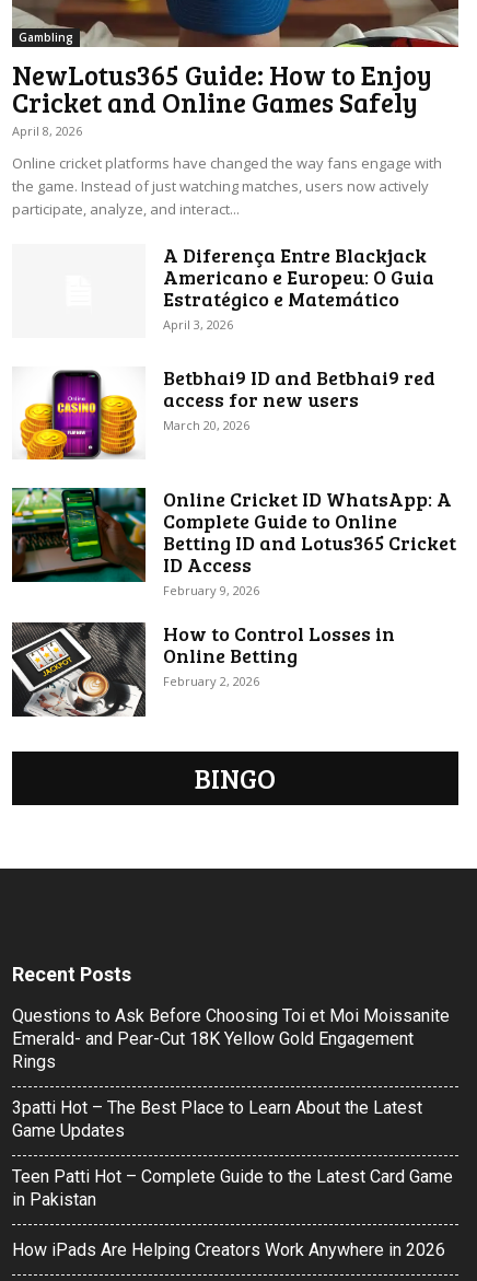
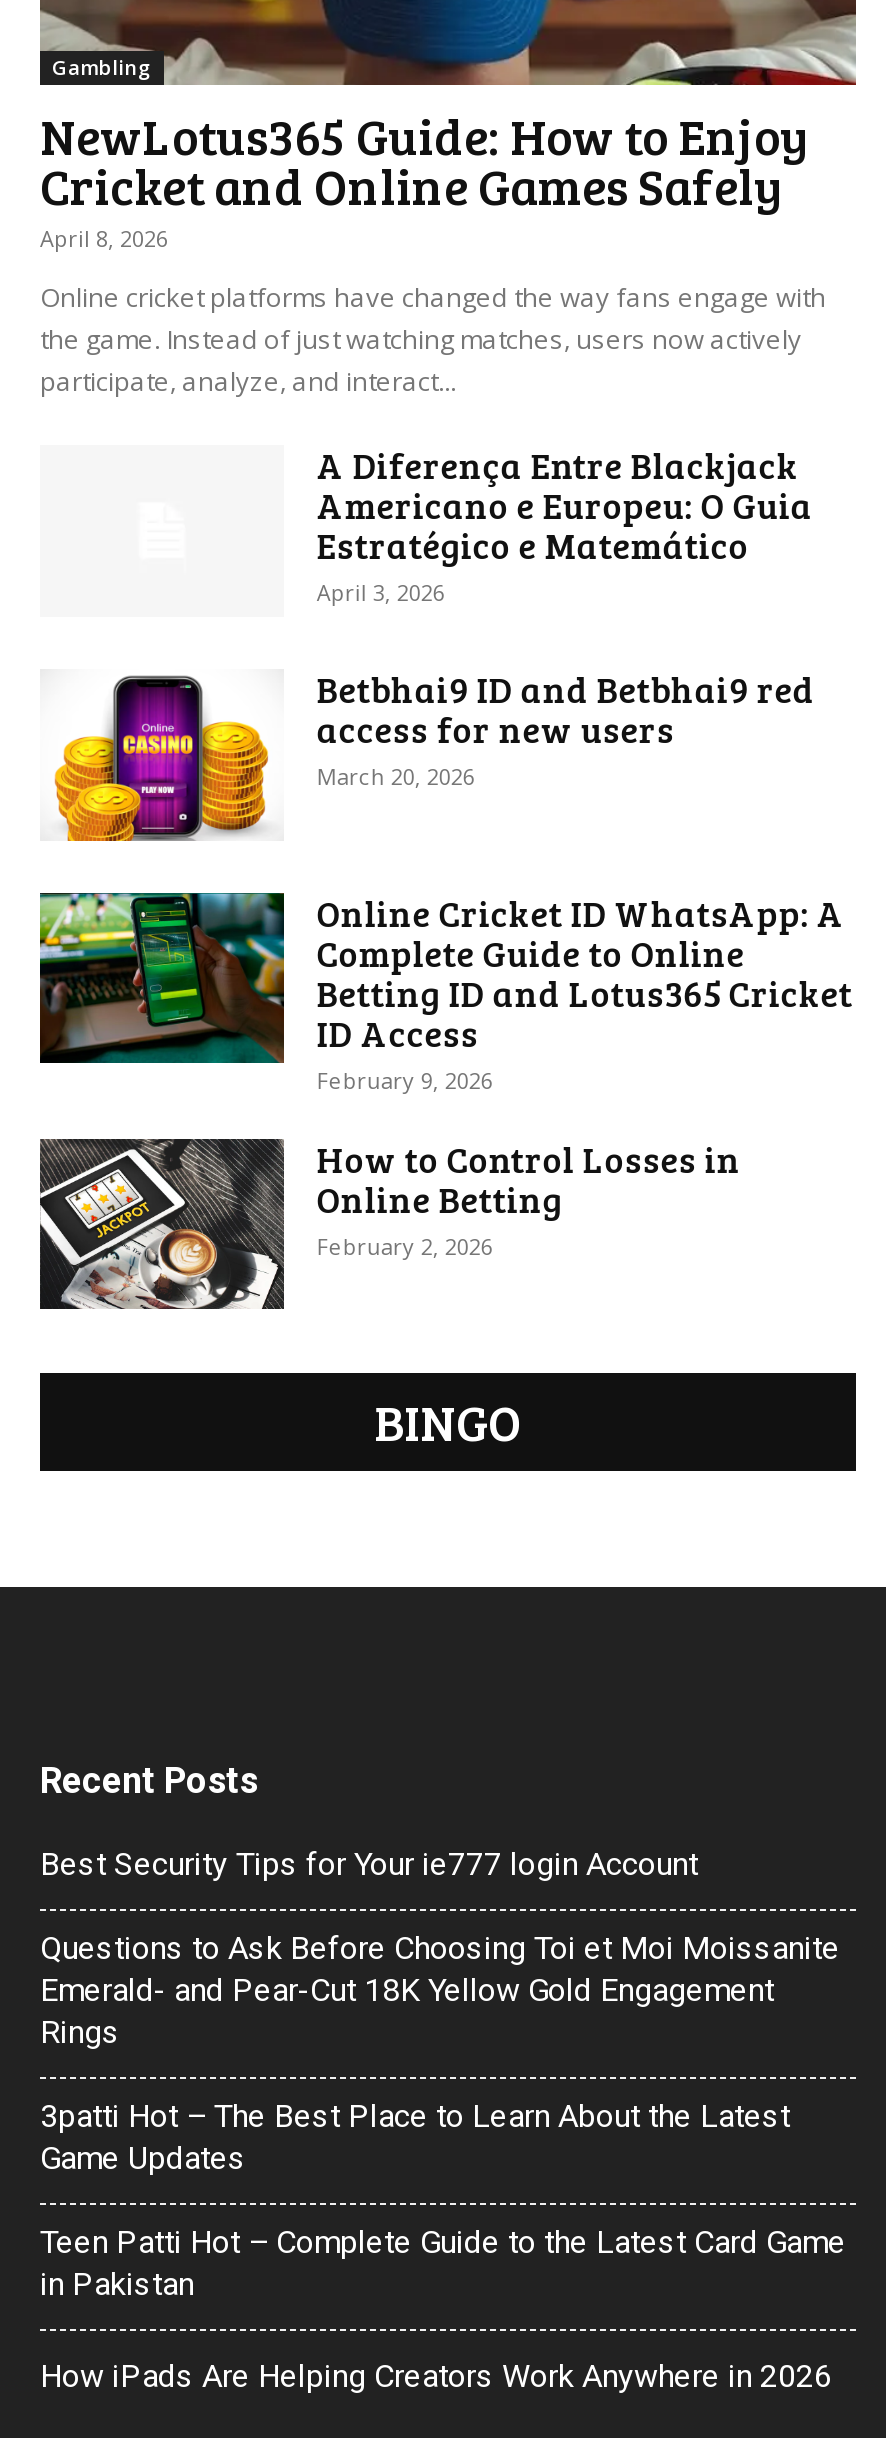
none -> [40,1846,698,1884] Best Security Tips for Your ie777 login Account

